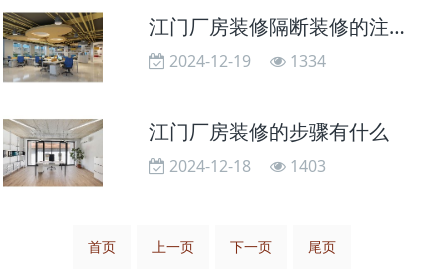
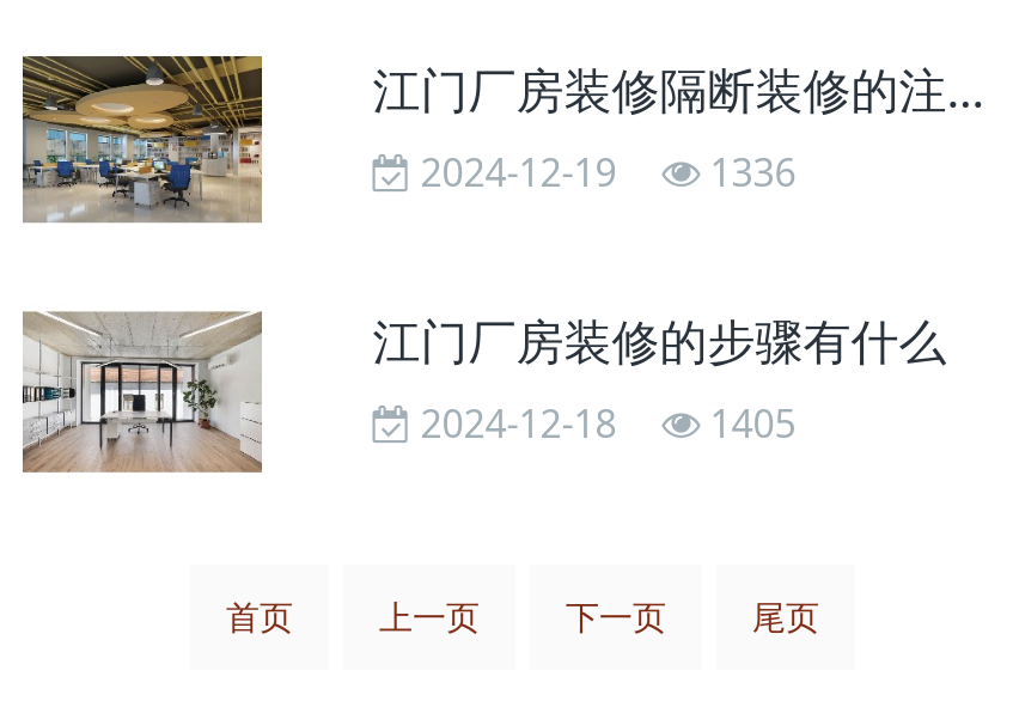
[165,50,326,72] 2024-12-19 1334 -> [411,146,796,199] 2024-12-19 1336
[165,155,326,177] 2024-12-18 1403 -> [411,398,796,451] 2024-12-18 1405

